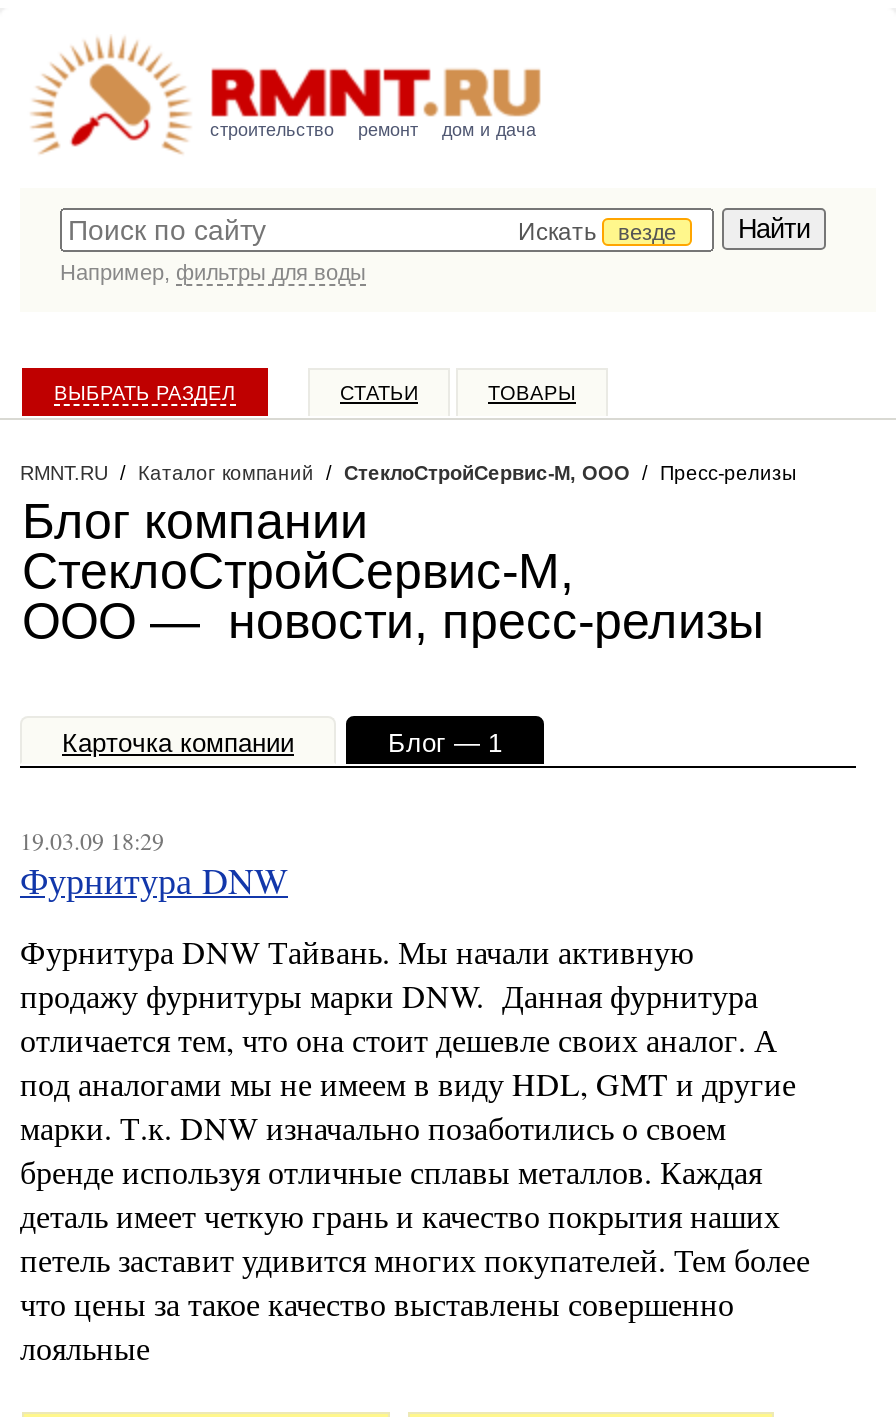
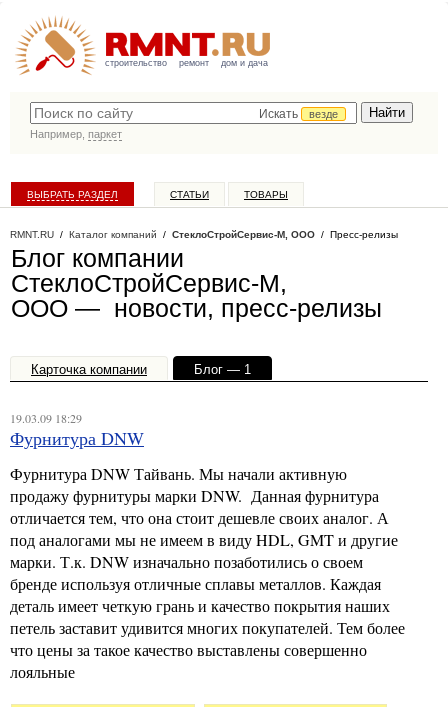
[60,260,366,284] Например, фильтры для воды -> [30,128,122,140] Например, паркет

